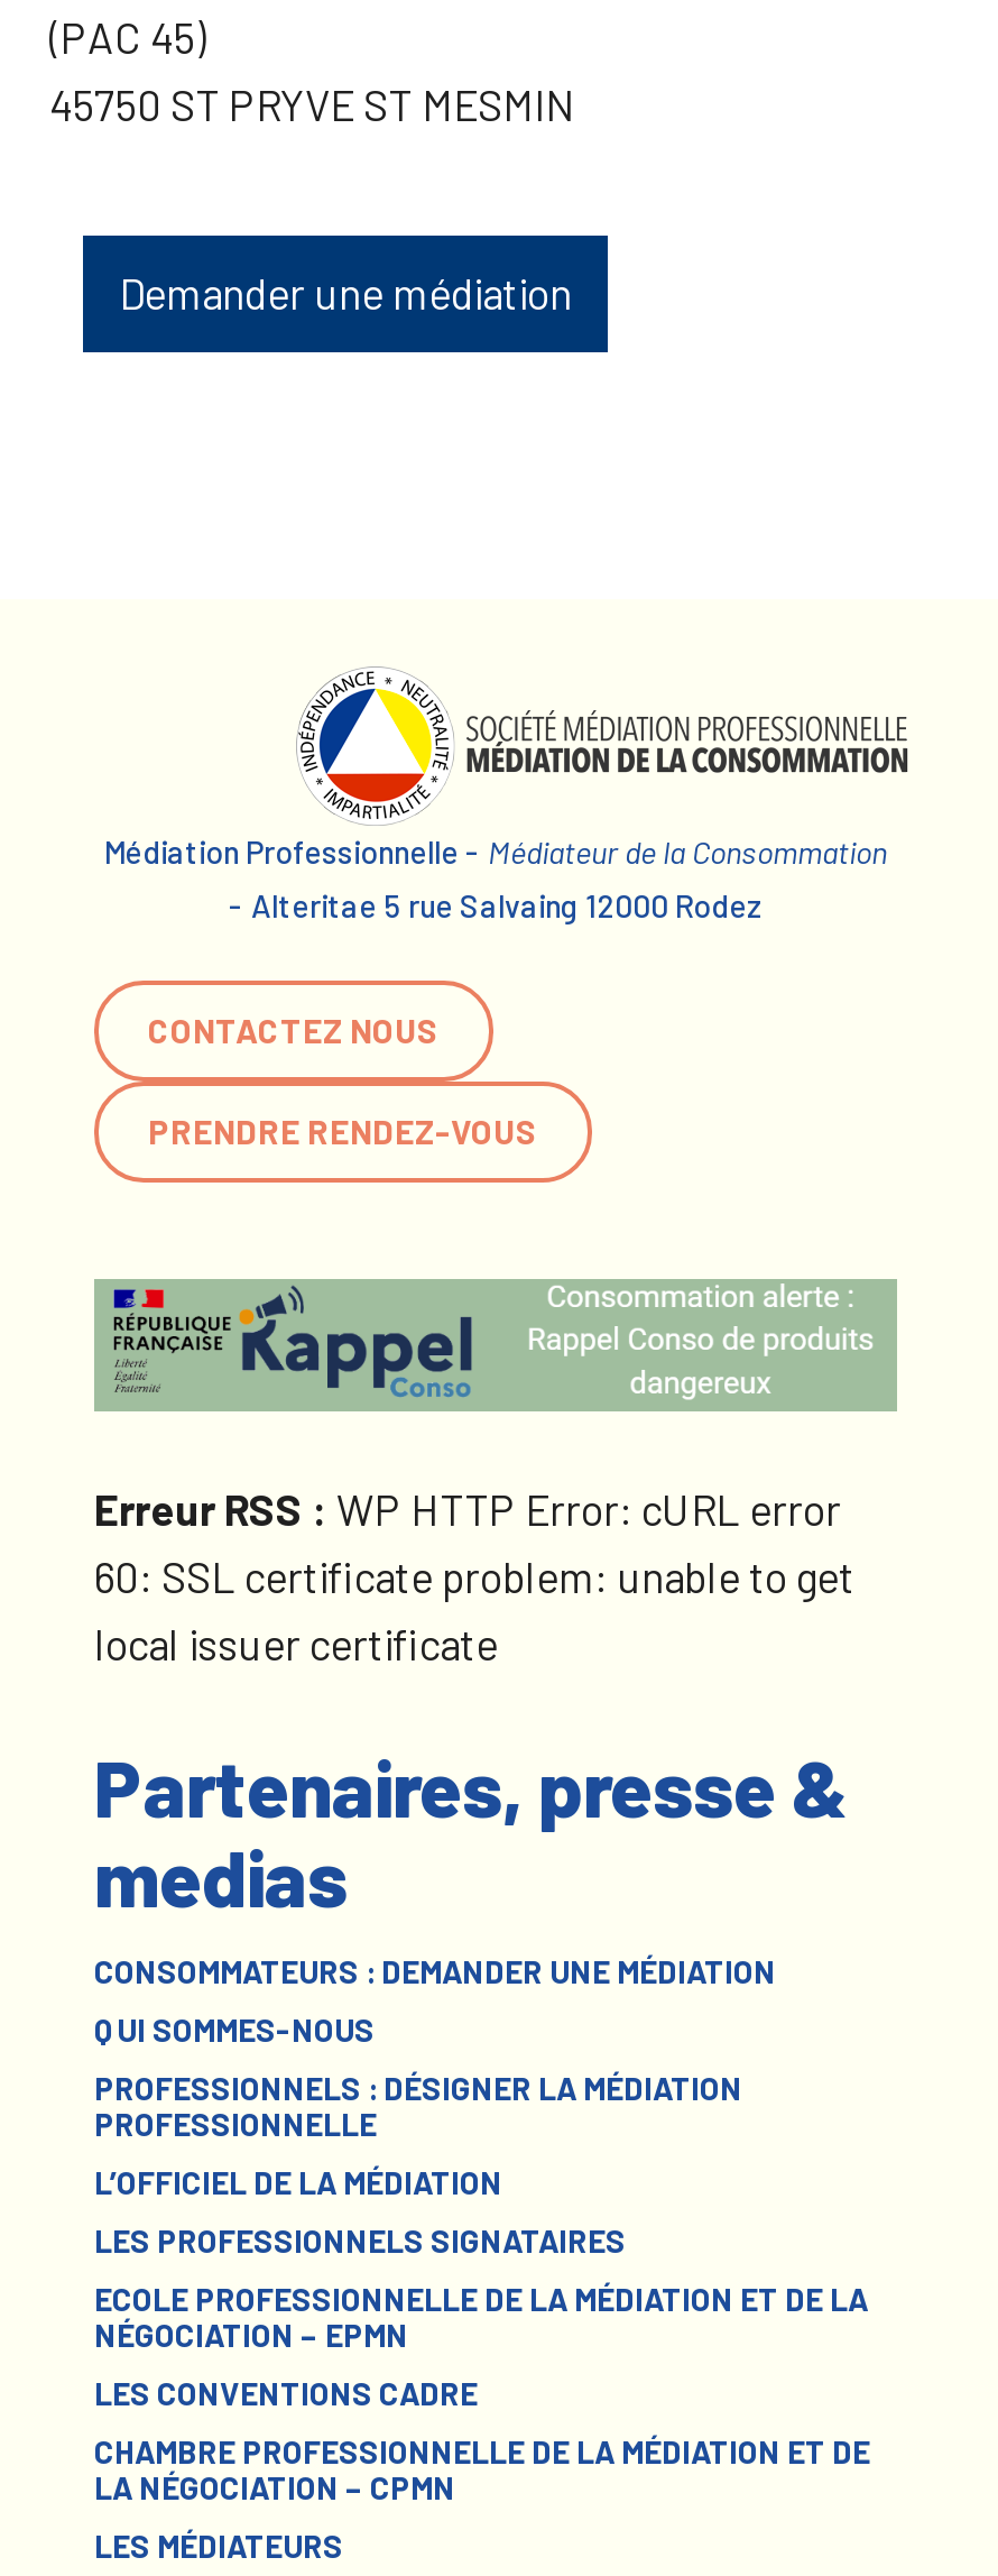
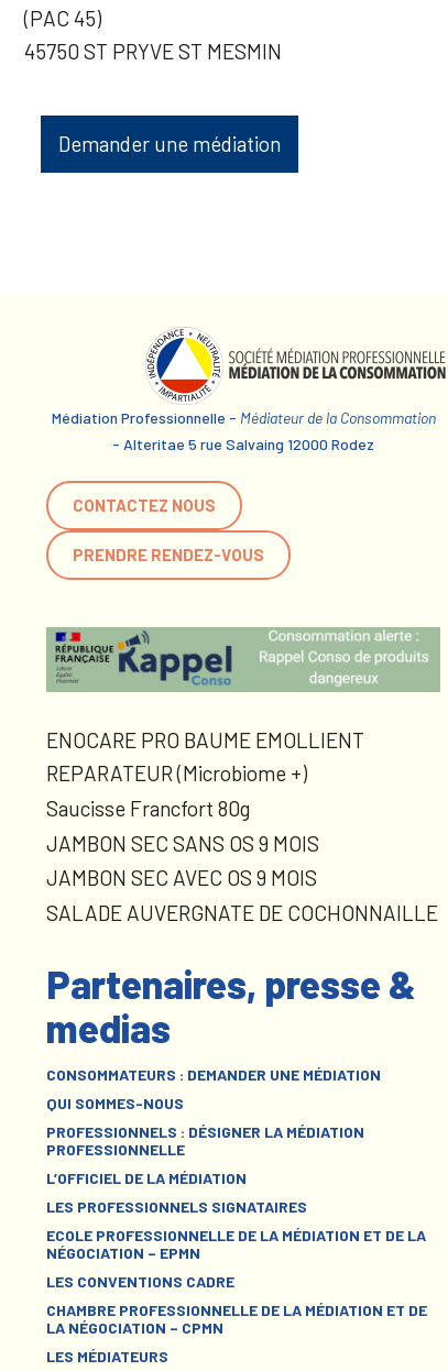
[94,1482,854,1669] Erreur RSS : WP HTTP Error: cURL error | 60: SSL certificate problem: unable to get | local issuer certificate -> [46,727,438,926] ENOCARE PRO BAUME EMOLLIENT | REPARATEUR (Microbiome +) | Saucisse Francfort 80g | JAMBON SEC SANS OS 9 MOIS | JAMBON SEC AVEC OS 9 MOIS | SALADE AUVERGNATE DE COCHONNAILLE

